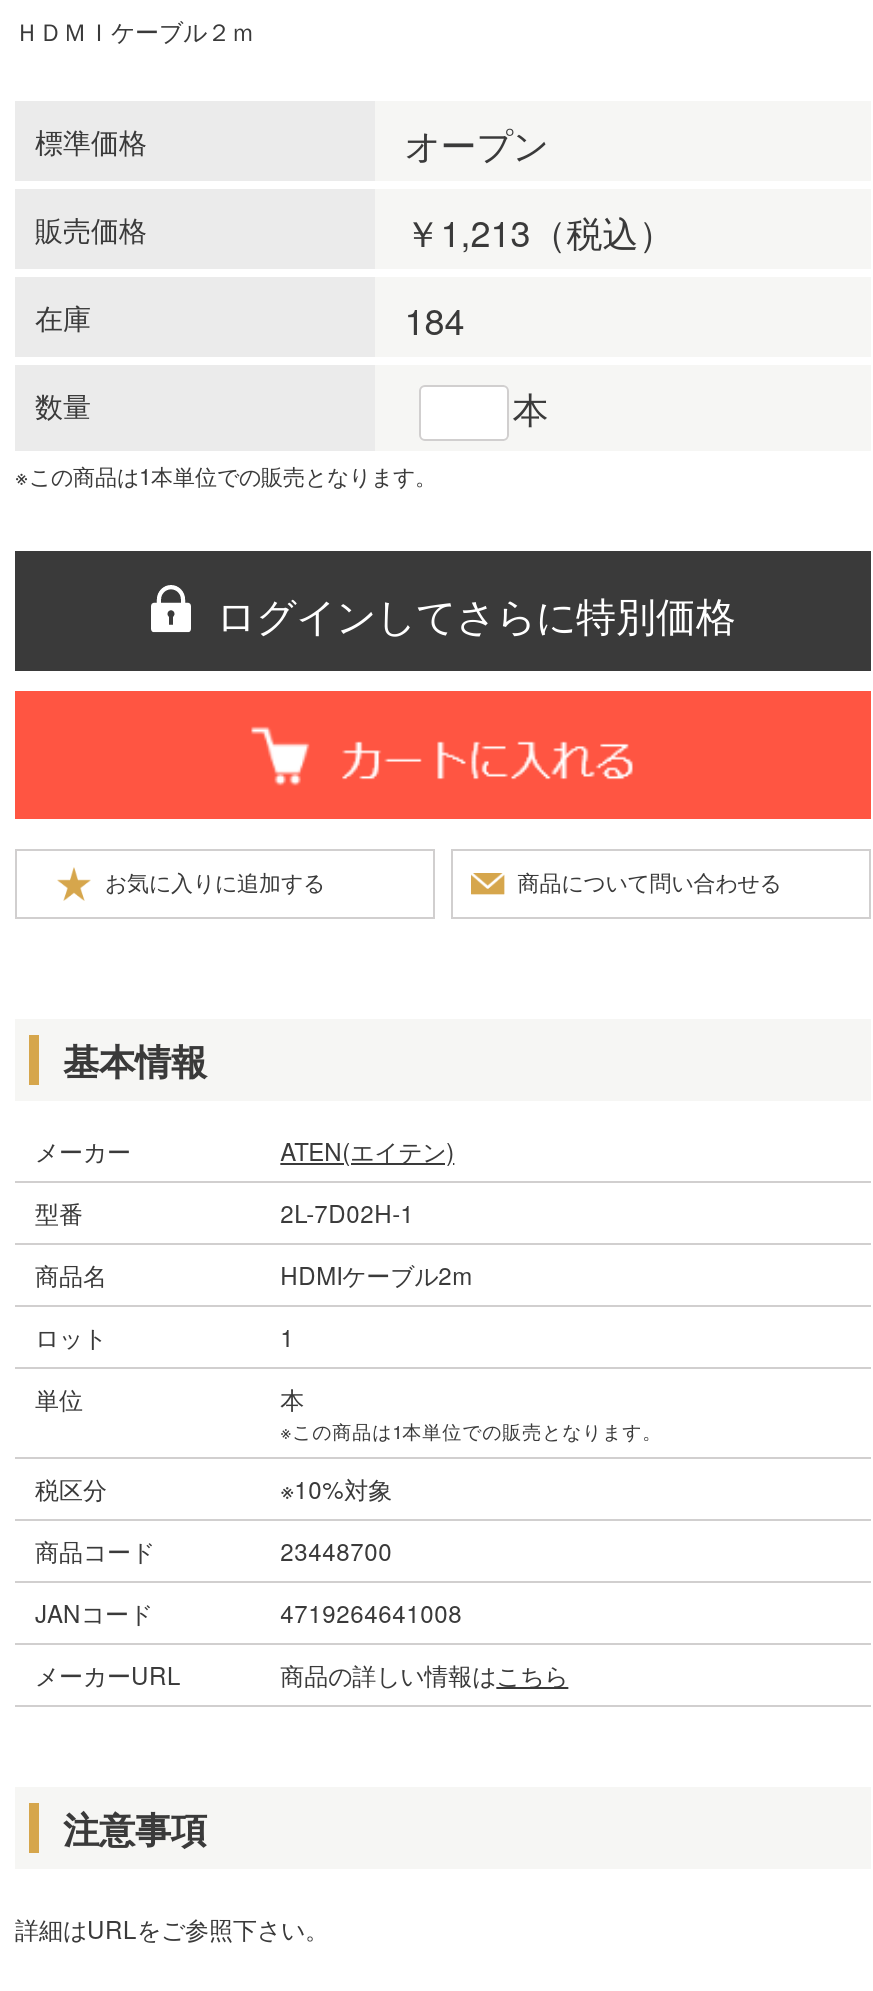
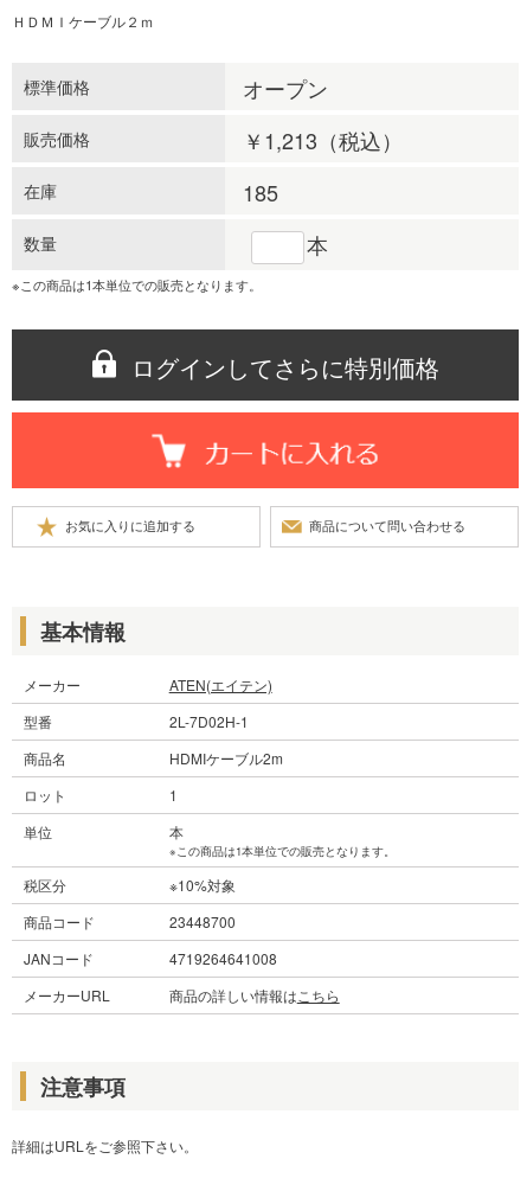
[405,293,465,345] 184 -> [243,177,278,207] 185

